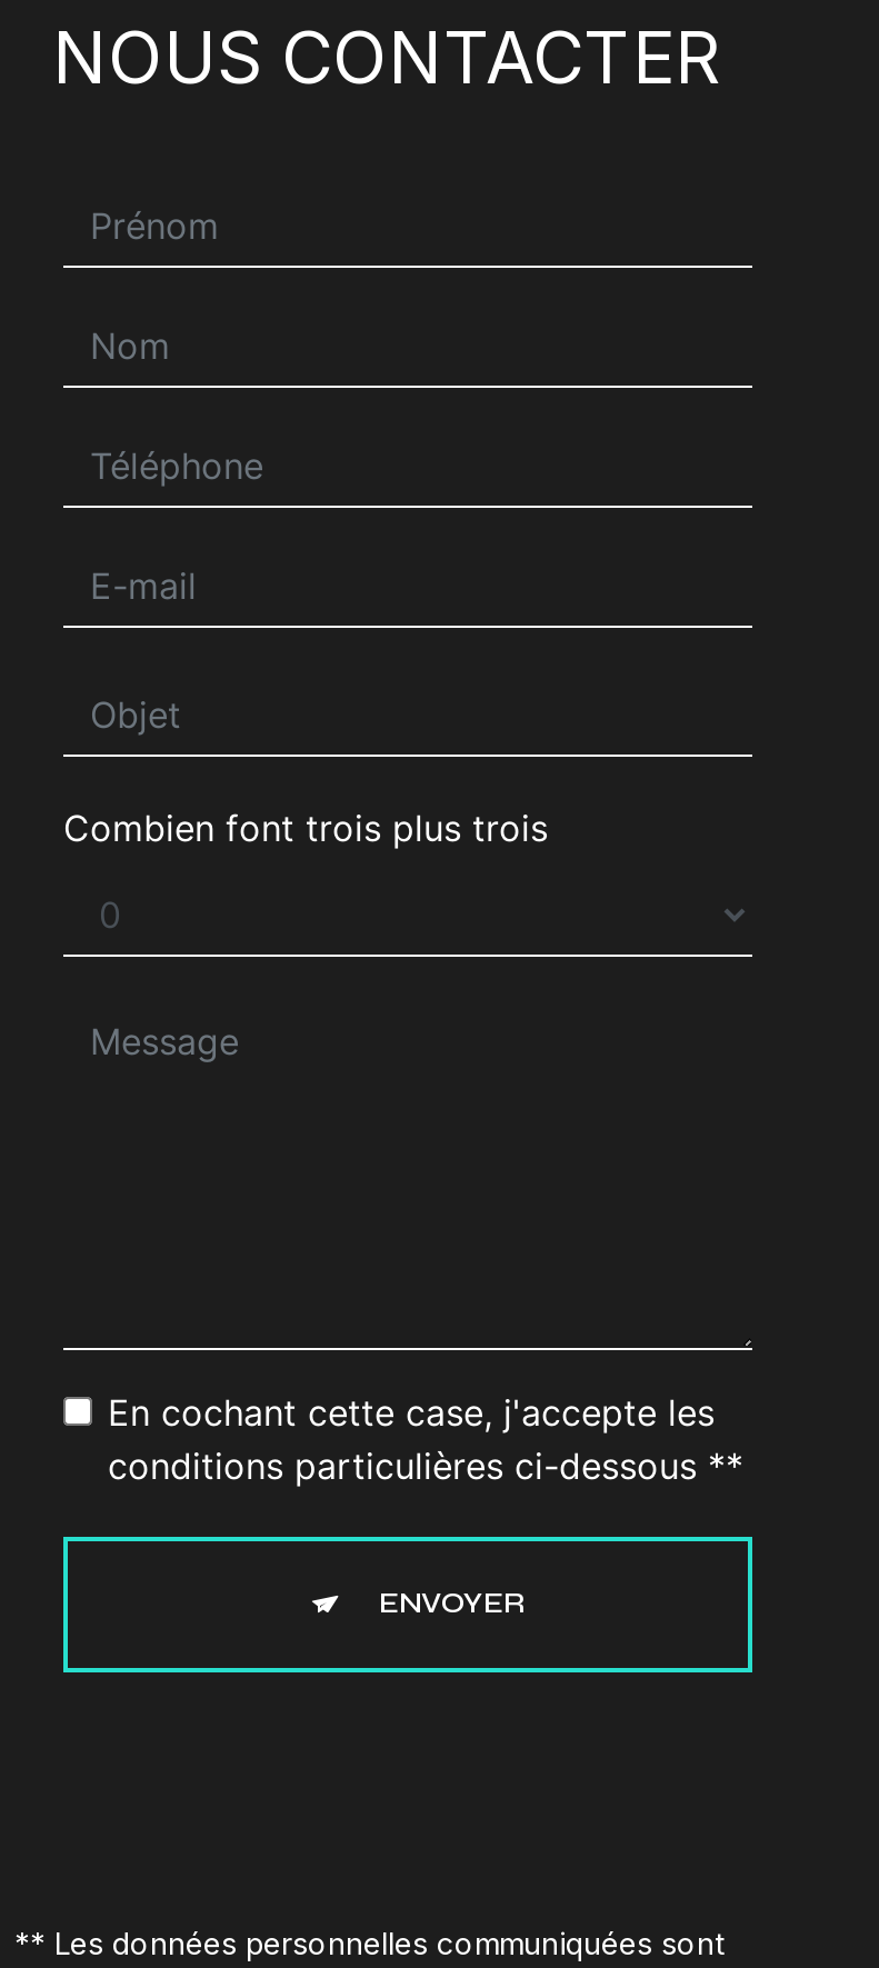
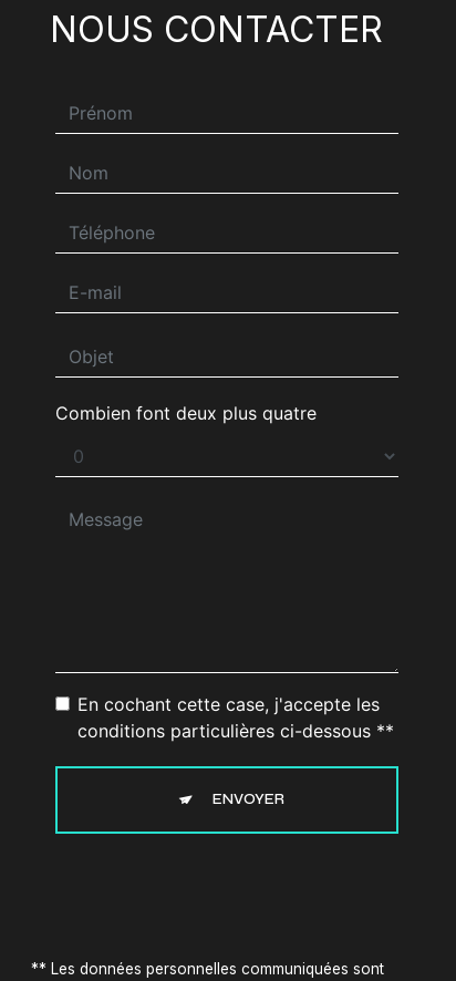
[63,806,548,850] Combien font trois plus trois -> [55,402,317,424] Combien font deux plus quatre

